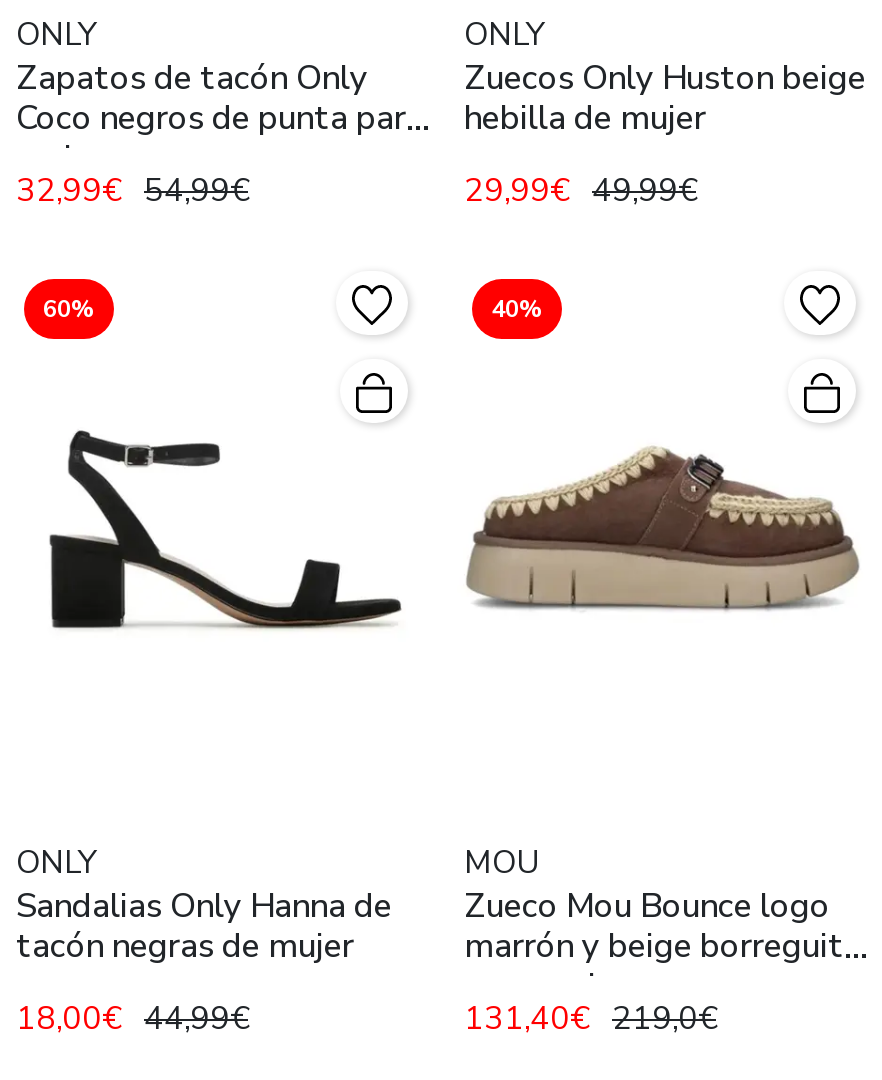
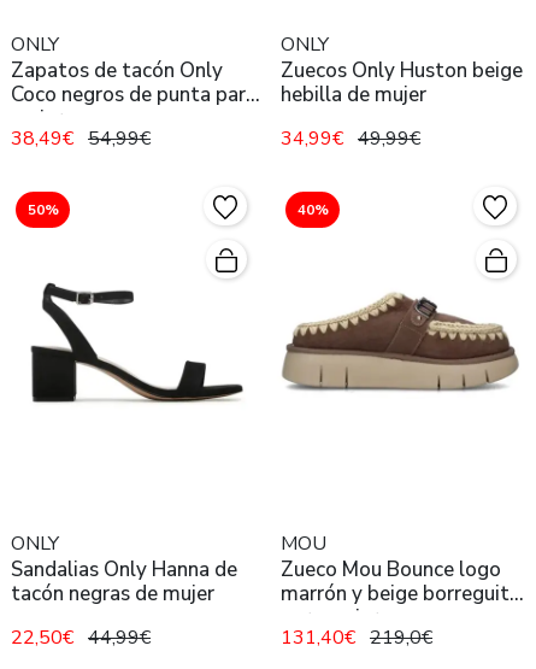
[16,170,248,214] 32,99€ 54,99€ -> [11,126,151,152] 38,49€ 54,99€
[464,170,696,214] 29,99€ 49,99€ -> [281,126,420,152] 34,99€ 49,99€
[43,294,95,326] 60% -> [27,201,58,220] 50%
[16,998,248,1042] 18,00€ 44,99€ -> [11,625,151,651] 22,50€ 44,99€

